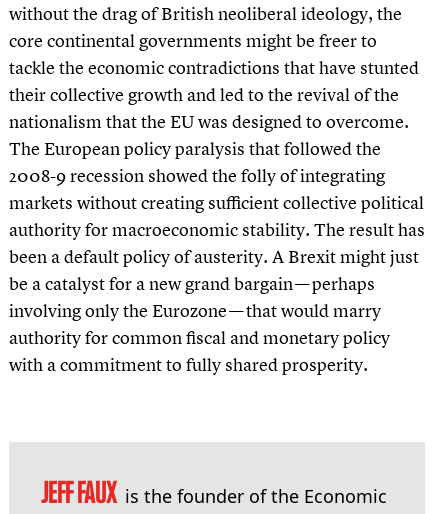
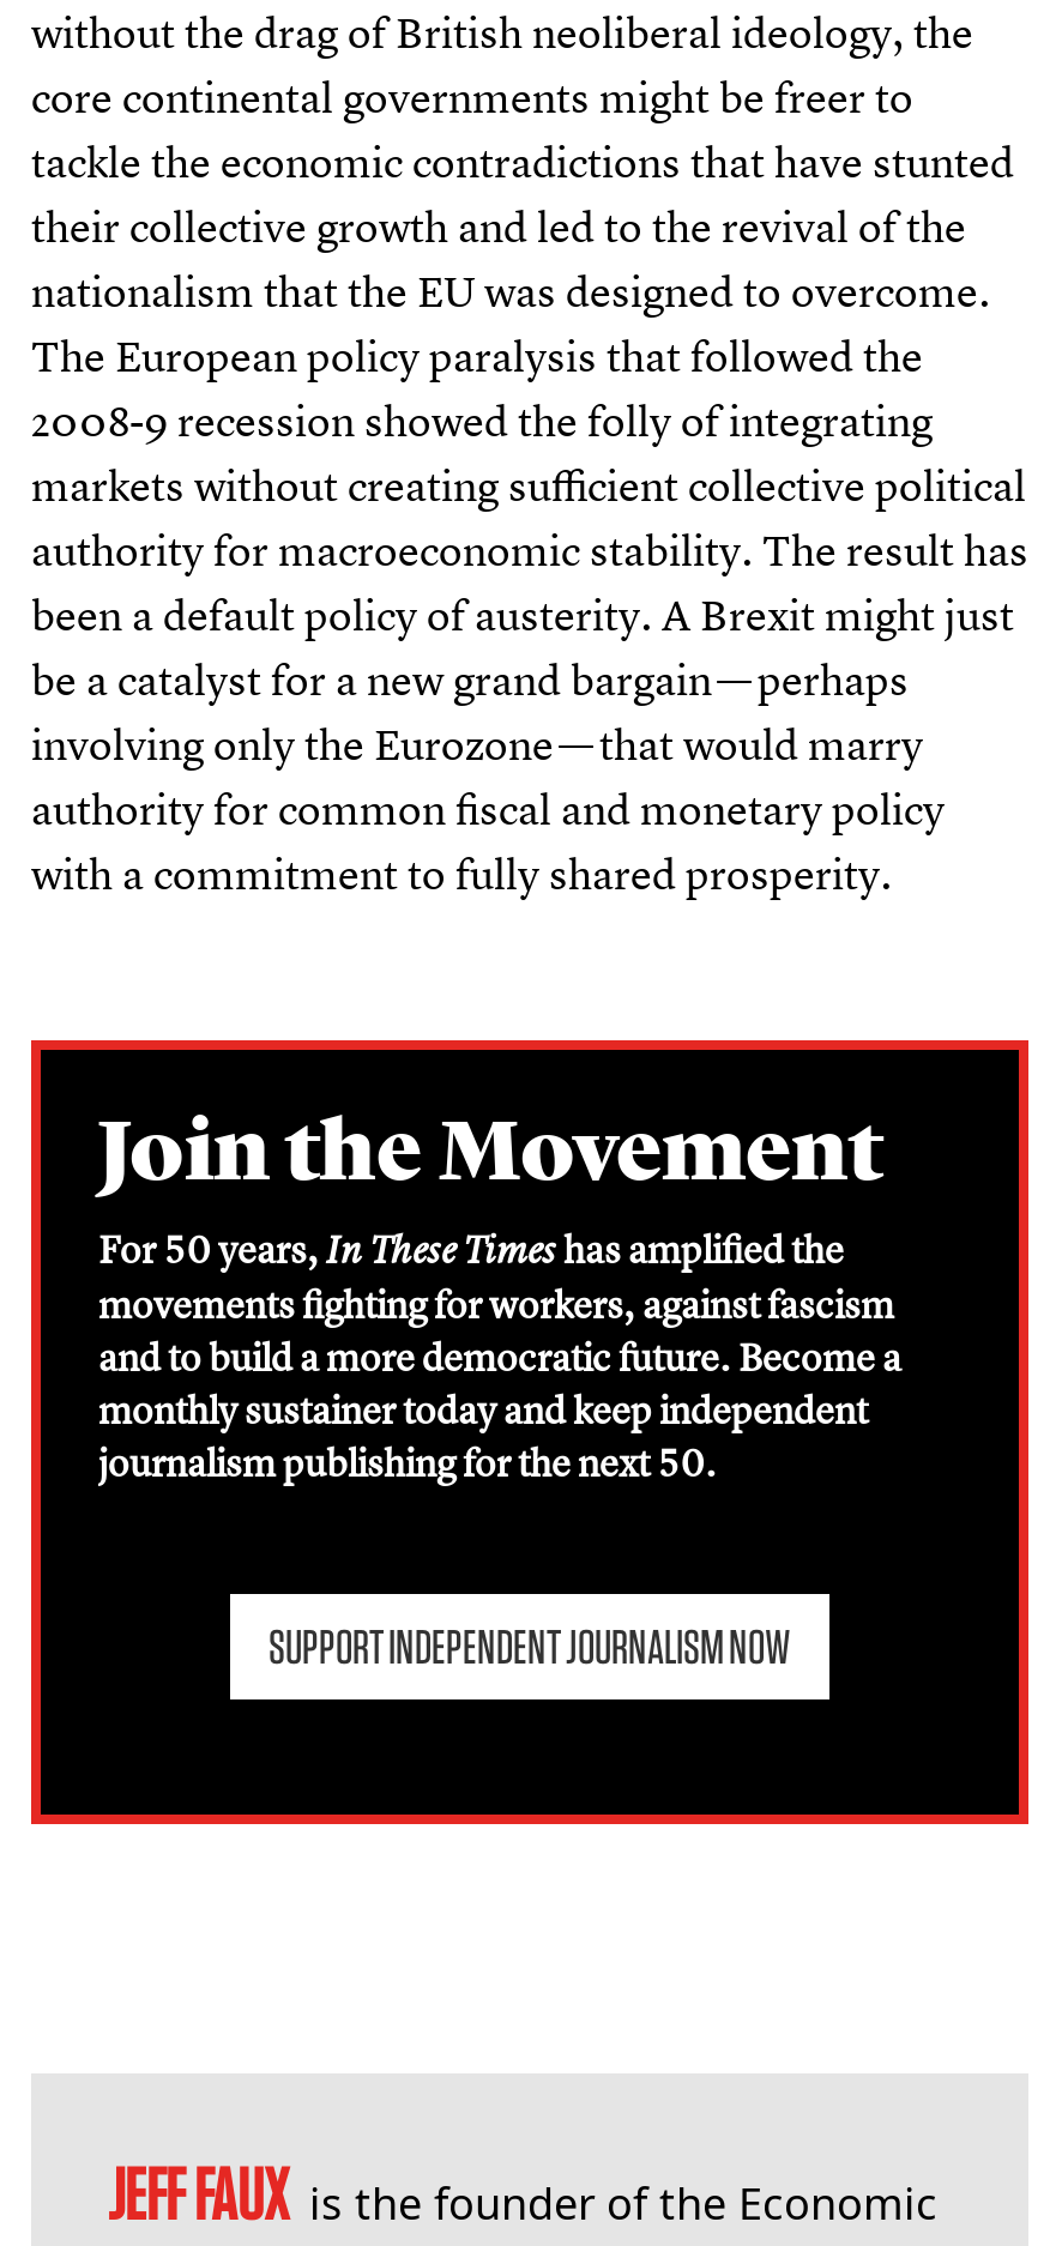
none -> [29,1038,1031,1827] [image] | Join the Movement | For 50 years,In These Timeshas amplified the | movements fighting for workers, against fascism | and to build a more democratic future. Become a | monthly sustainer today and keep independent | journalism publishing for the next 50. | SUPPORT INDEPENDENT JOURNALISM NOW

